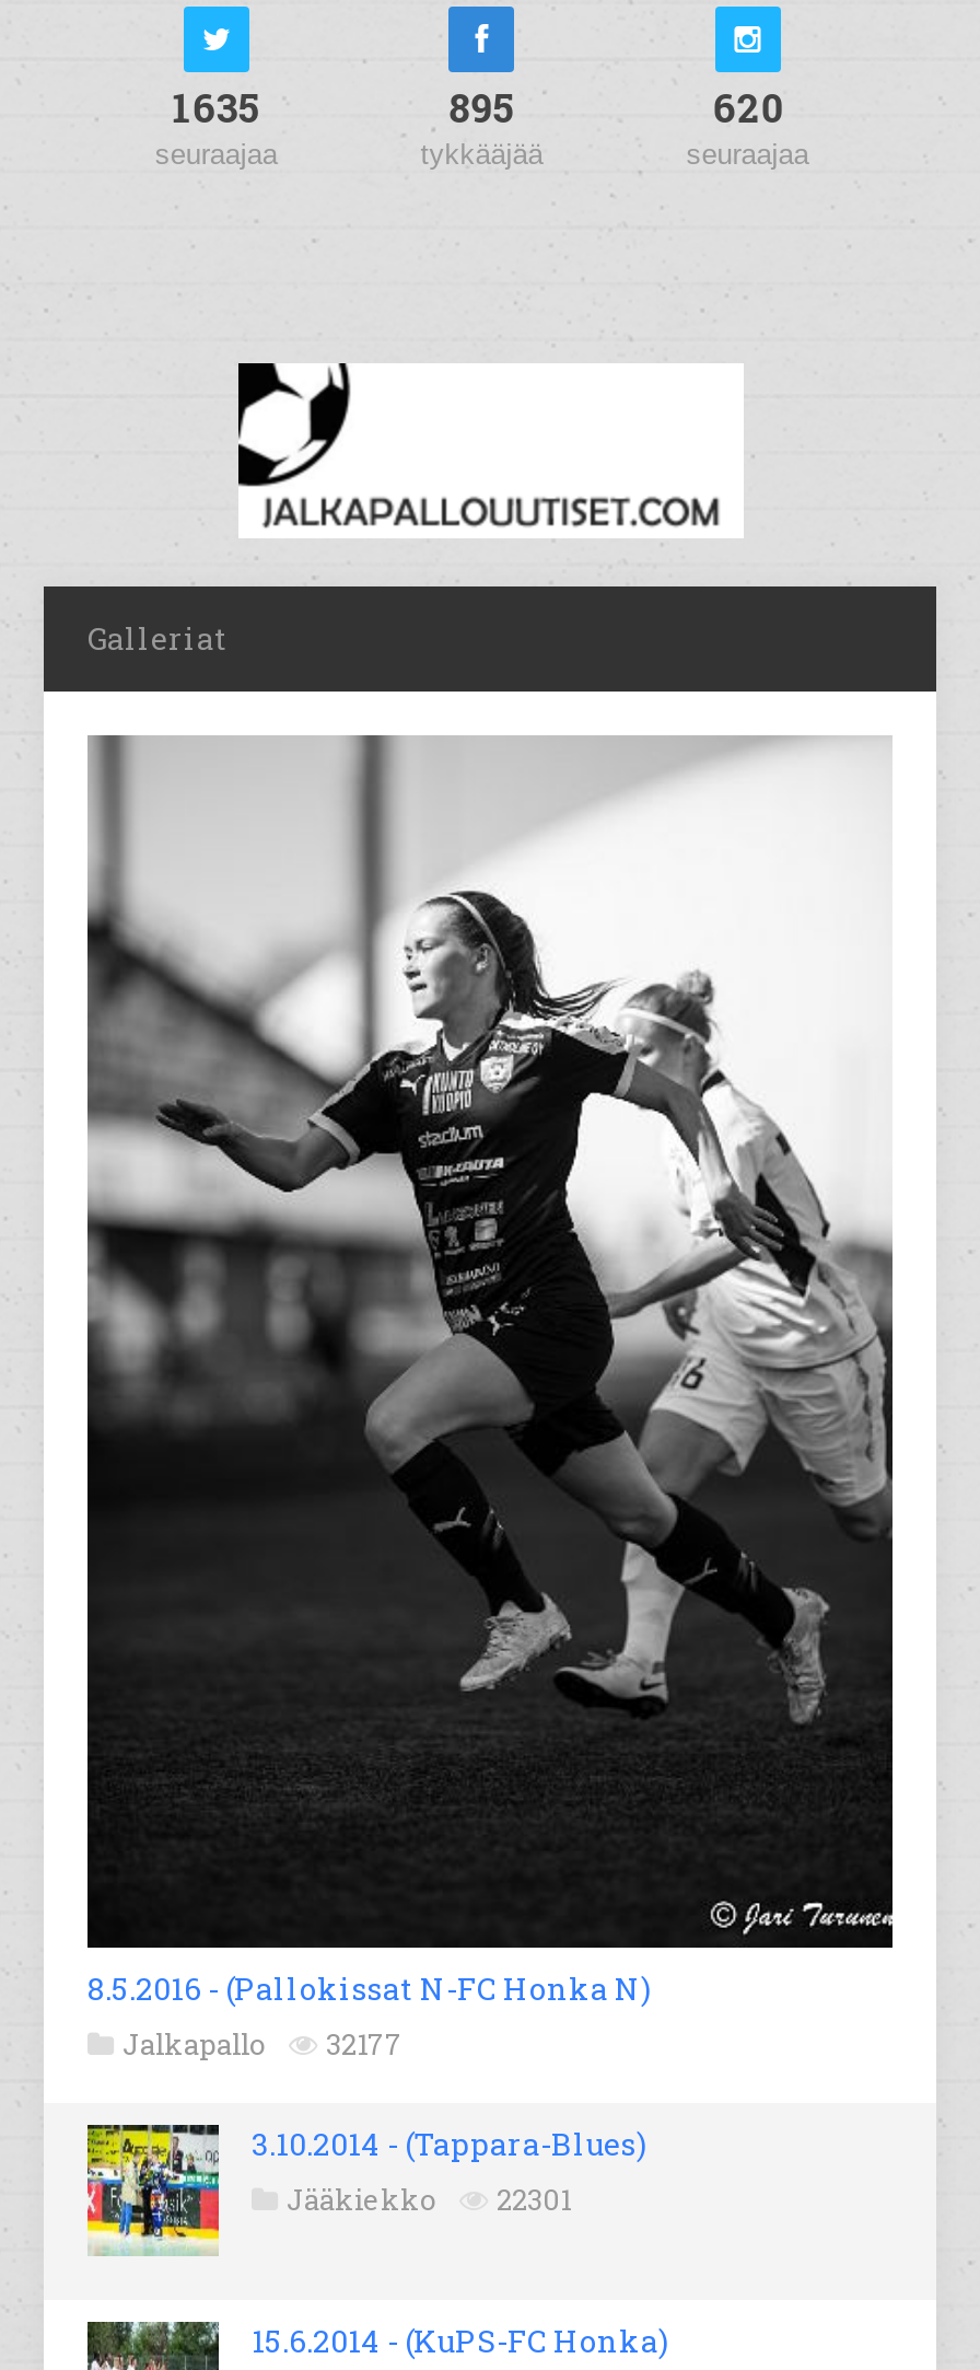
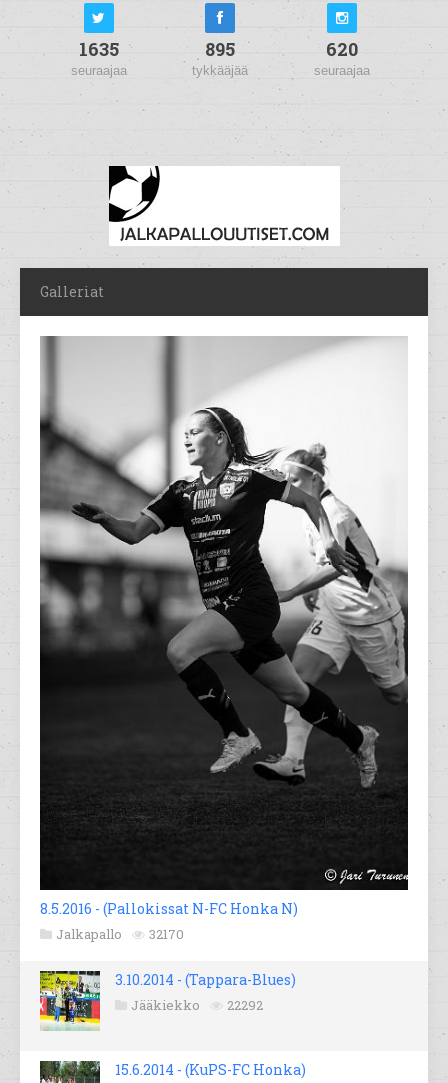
[122,2024,402,2063] Jalkapallo 32177 -> [56,925,184,943] Jalkapallo 32170
[287,2179,571,2218] Jääkiekko 22301 -> [131,996,263,1014] Jääkiekko 22292

